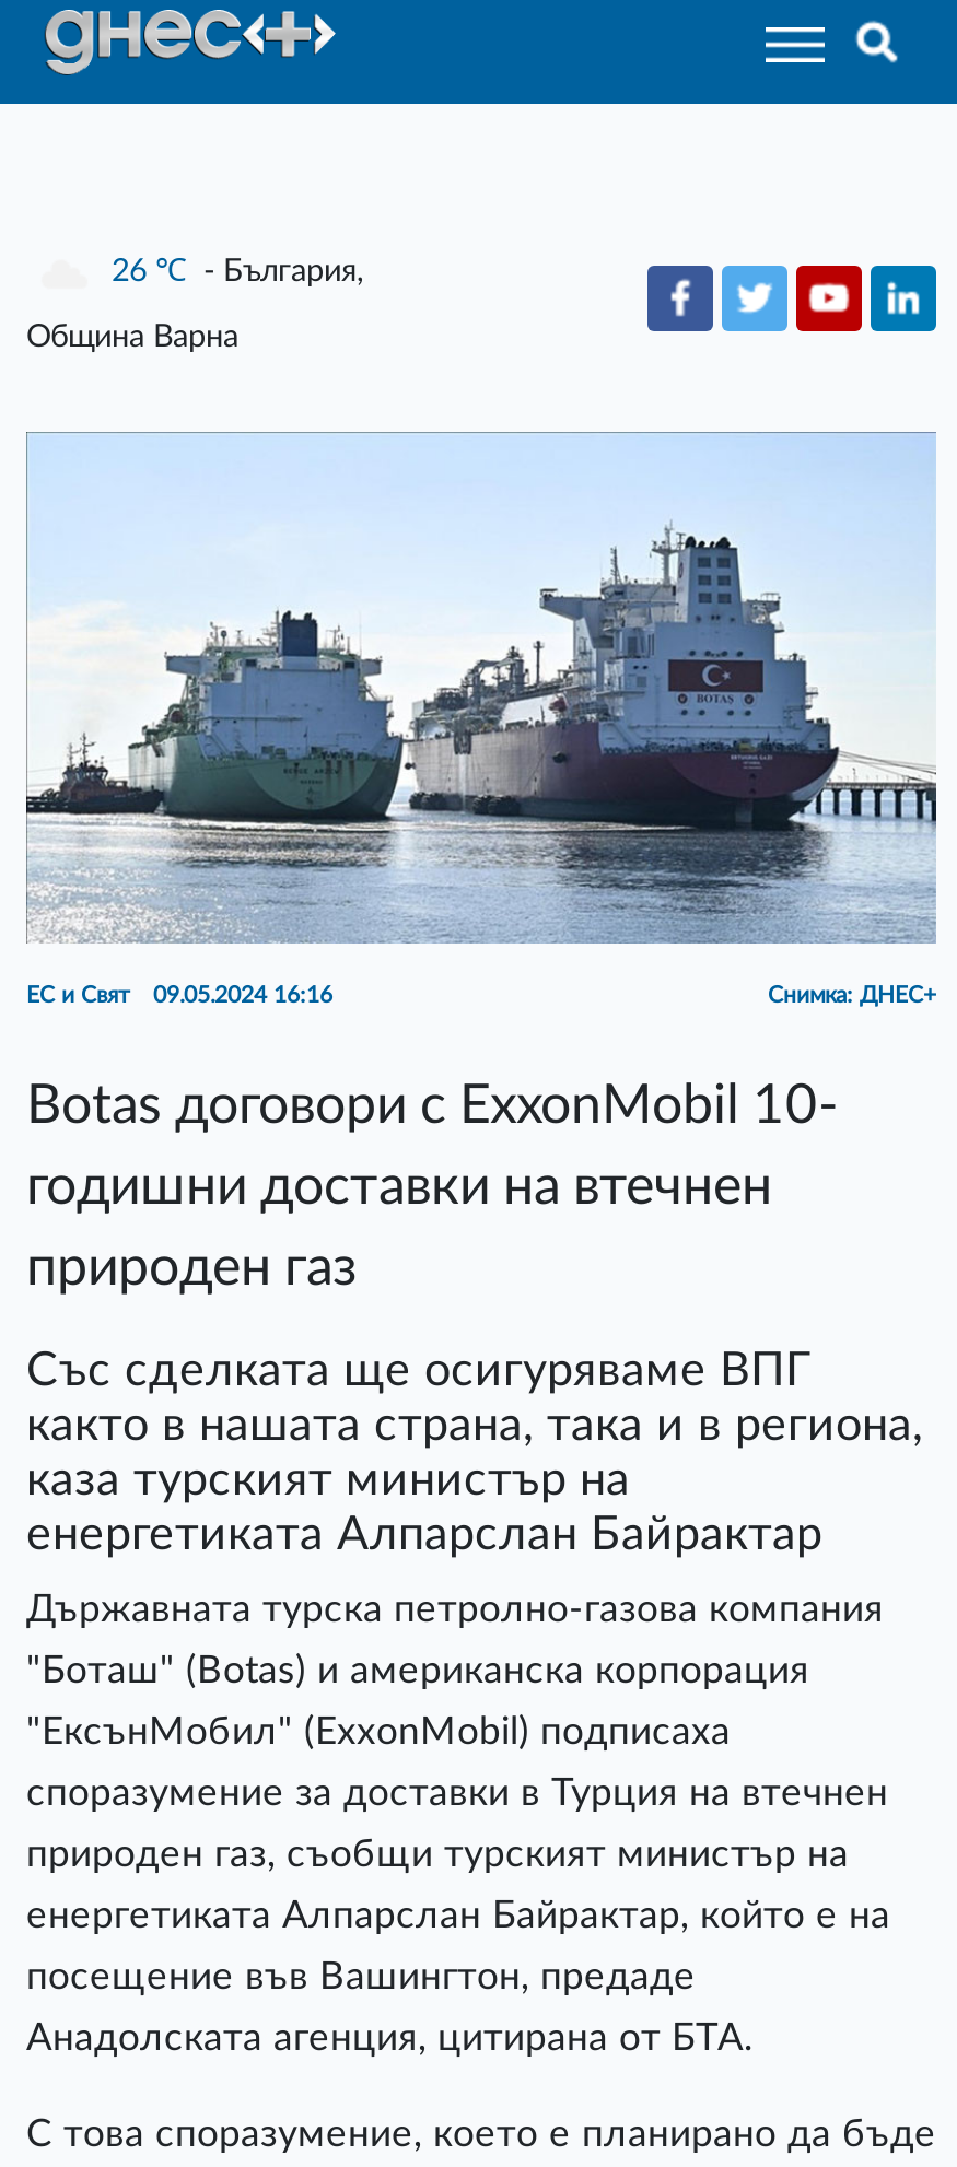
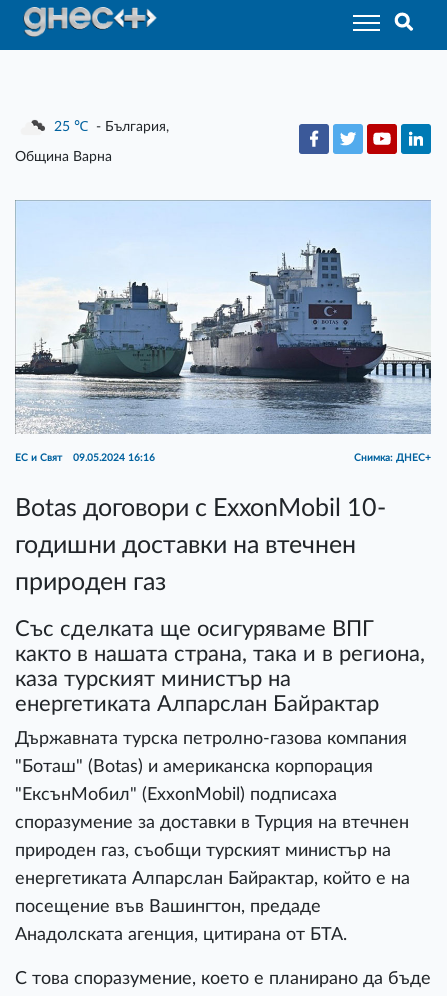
[112,255,363,288] 26 ℃ - България, -> [54,119,169,134] 25 ℃ - България,

